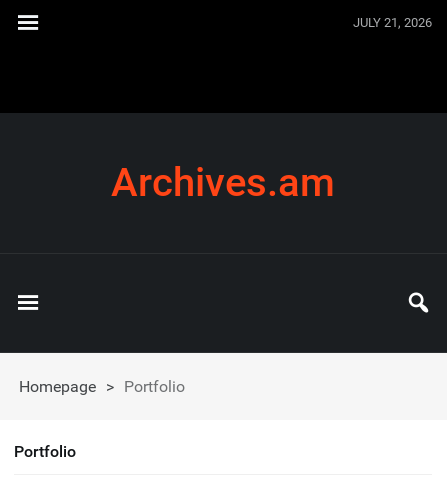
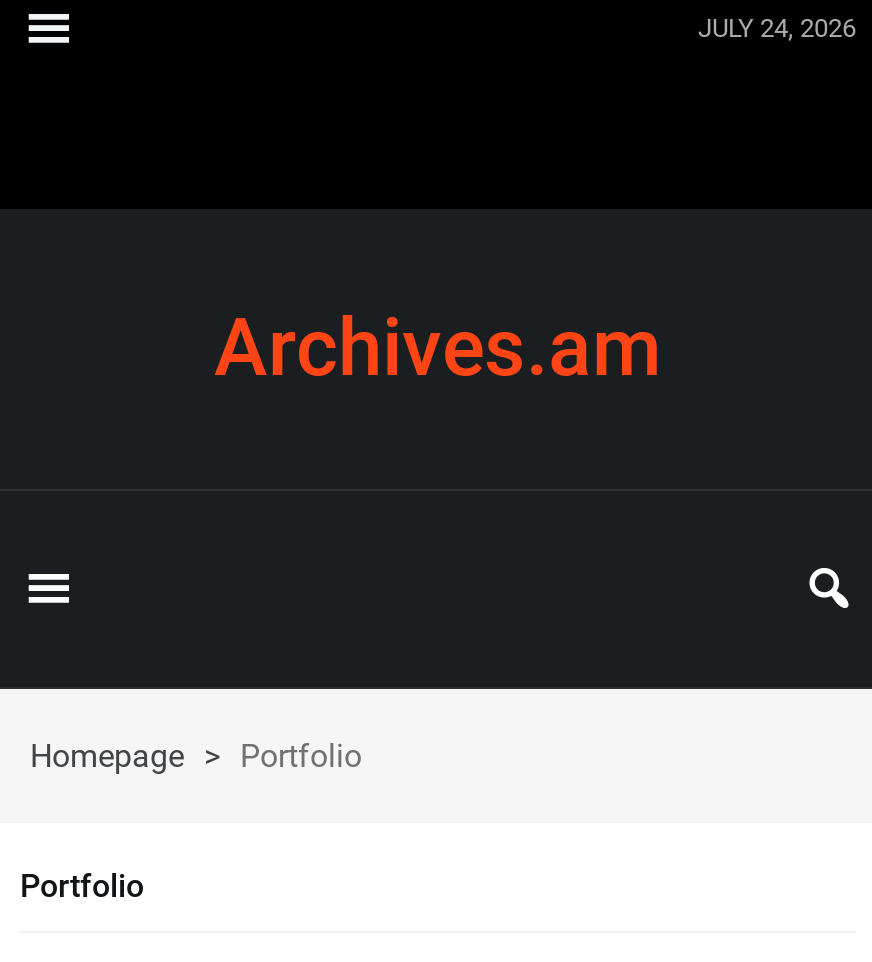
[353,15,432,30] JULY 21, 2026 -> [698,13,856,43] JULY 24, 2026

